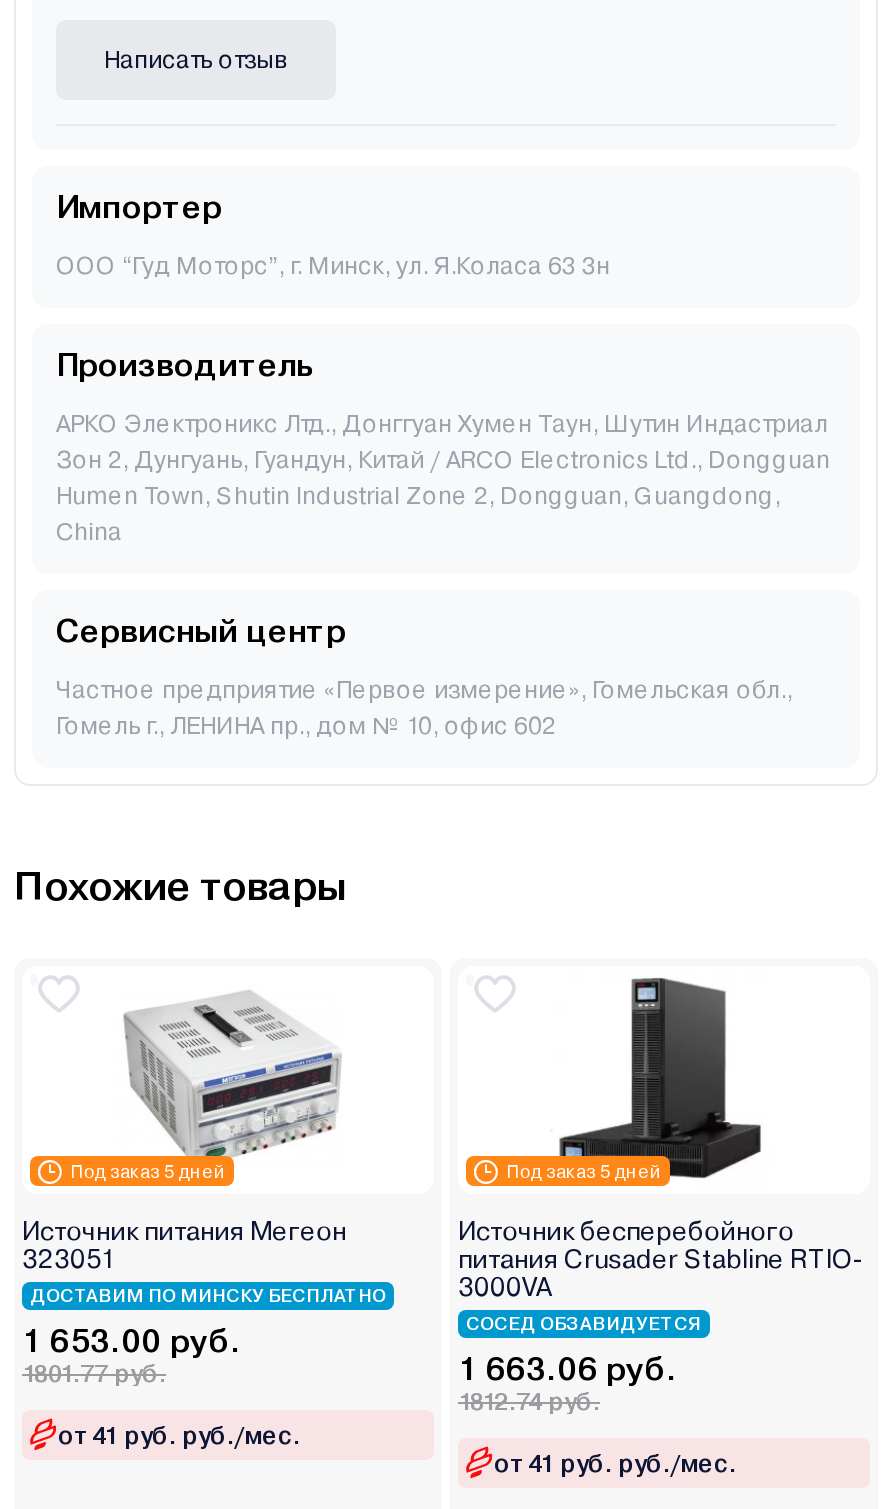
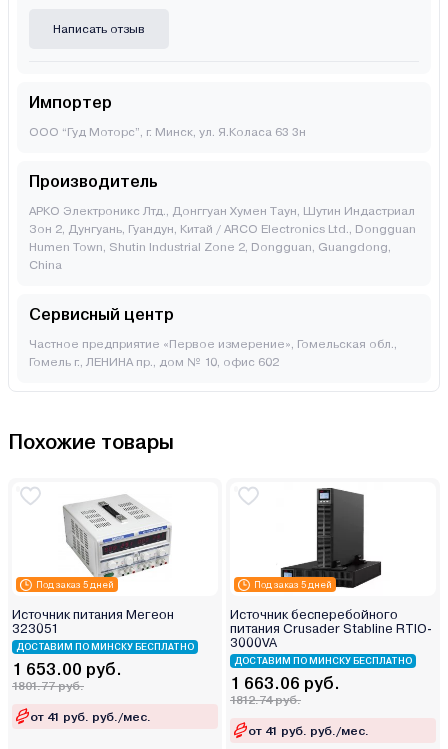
[466,1314,702,1334] СОСЕД ОБЗАВИДУЕТСЯ -> [234,656,412,666] ДОСТАВИМ ПО МИНСКУ БЕСПЛАТНО

